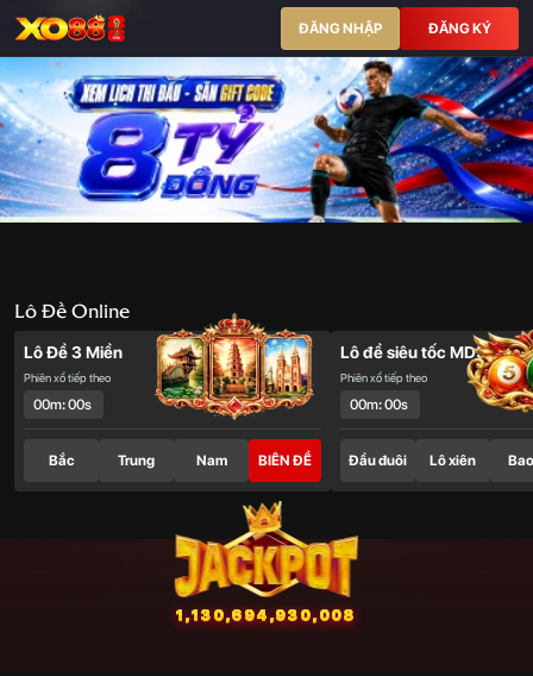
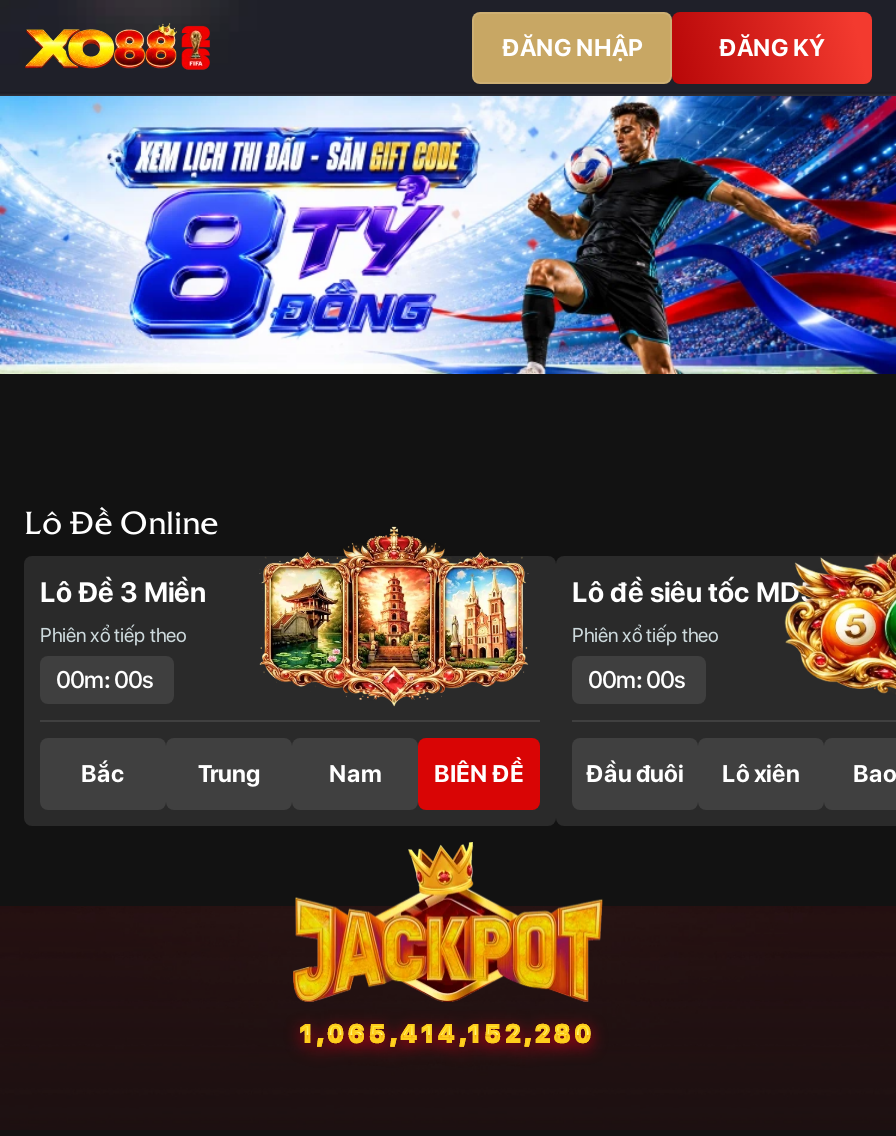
[176,606,357,623] 1,130,694,930,008 -> [300,1019,596,1047] 1,065,414,152,280

